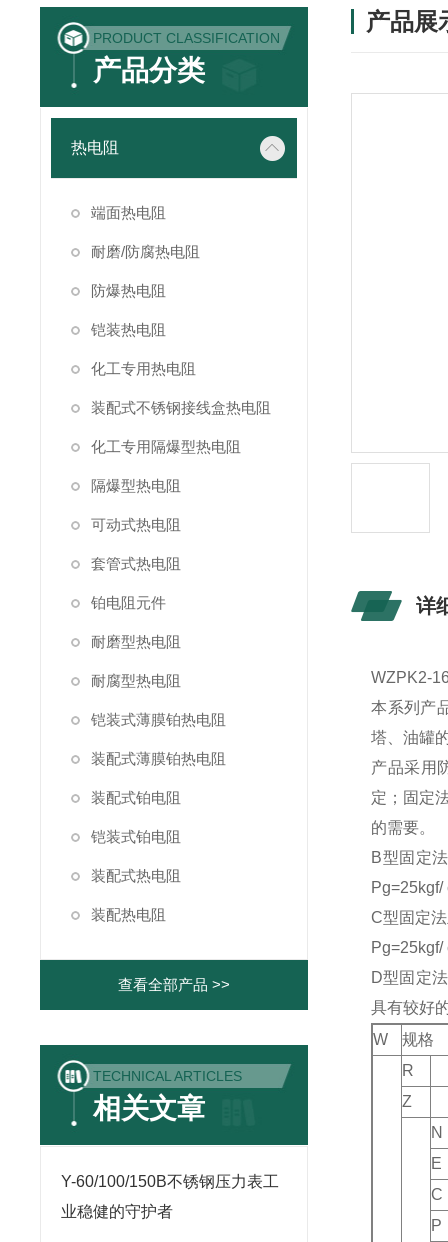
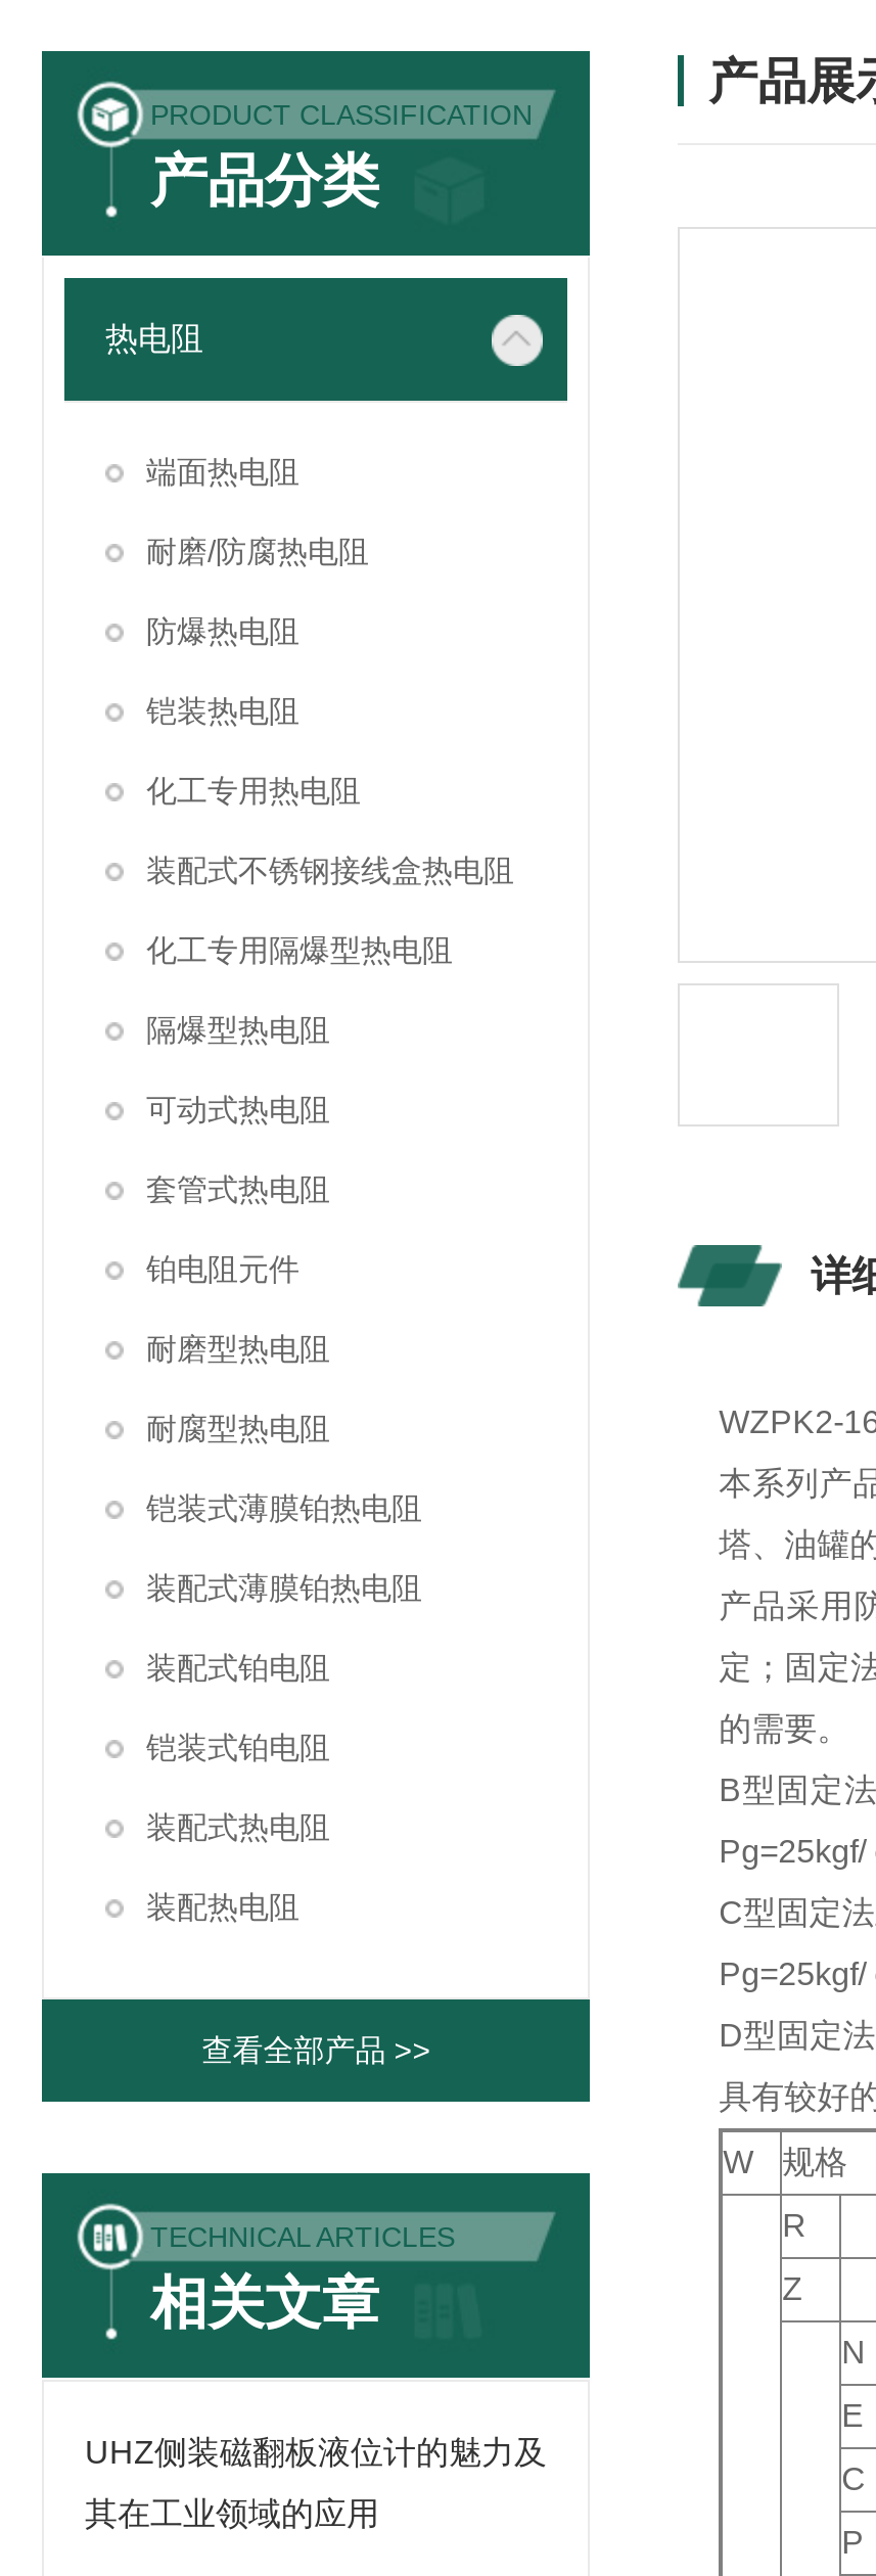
[61,1173,279,1190] Y-60/100/150B不锈钢压力表工 -> [85,2435,547,2470] UHZ侧装磁翻板液位计的魅力及
[61,1203,173,1220] 业稳健的守护者 -> [85,2496,379,2531] 其在工业领域的应用

